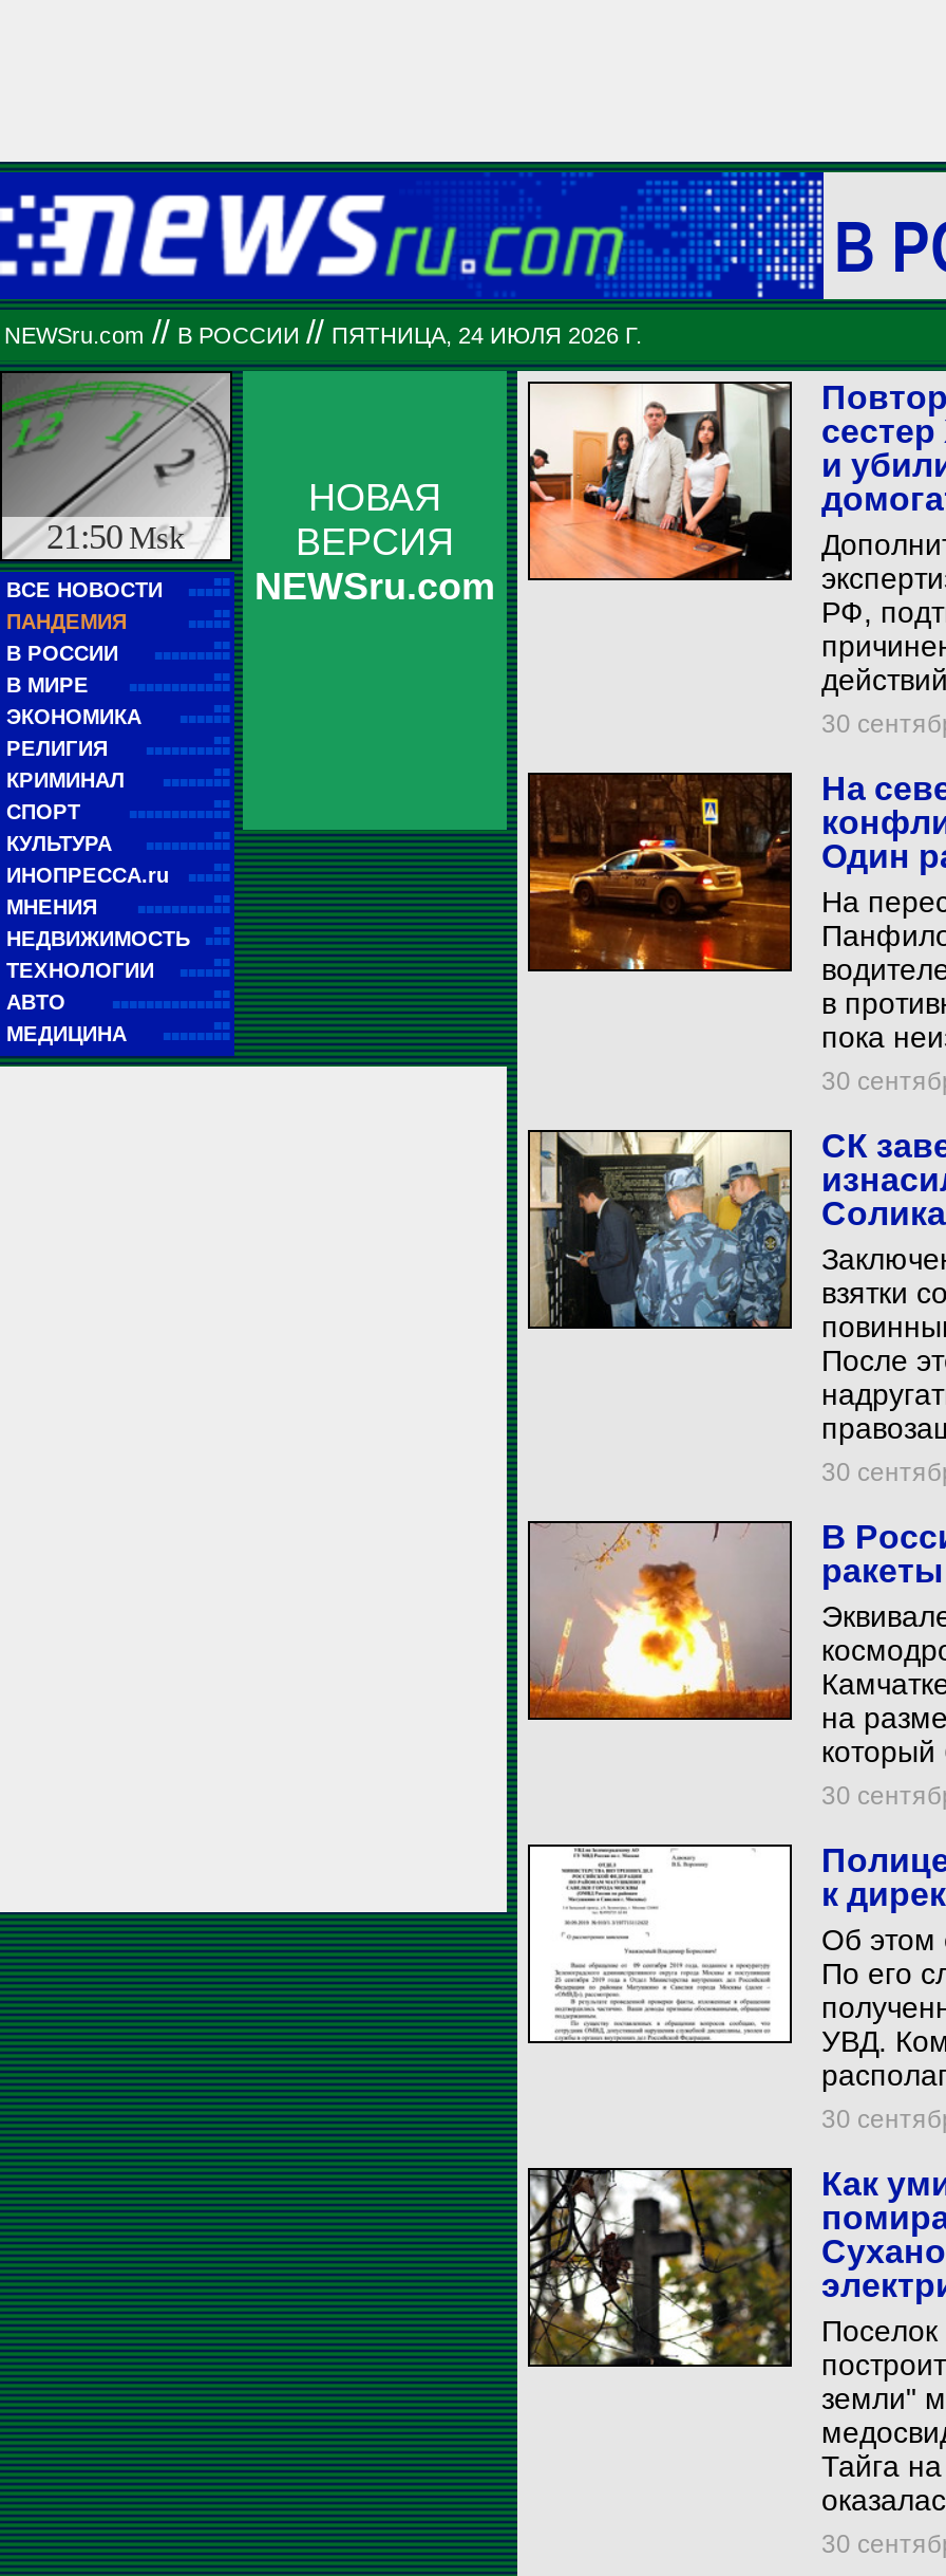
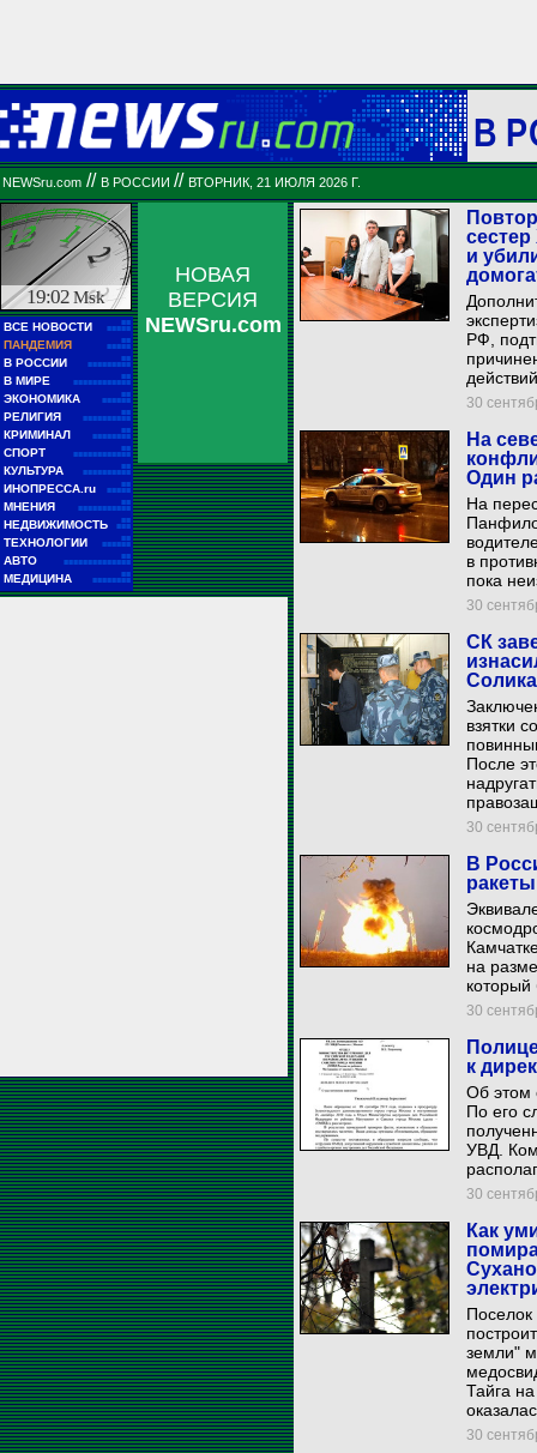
[4,314,642,350] NEWSru.com // В РОССИИ // ПЯТНИЦА, 24 ИЮЛЯ 2026 Г. -> [2,170,361,191] NEWSru.com // В РОССИИ // ВТОРНИК, 21 ИЮЛЯ 2026 Г.
[46,517,186,557] 21:50 Msk -> [26,285,105,308] 19:02 Msk

